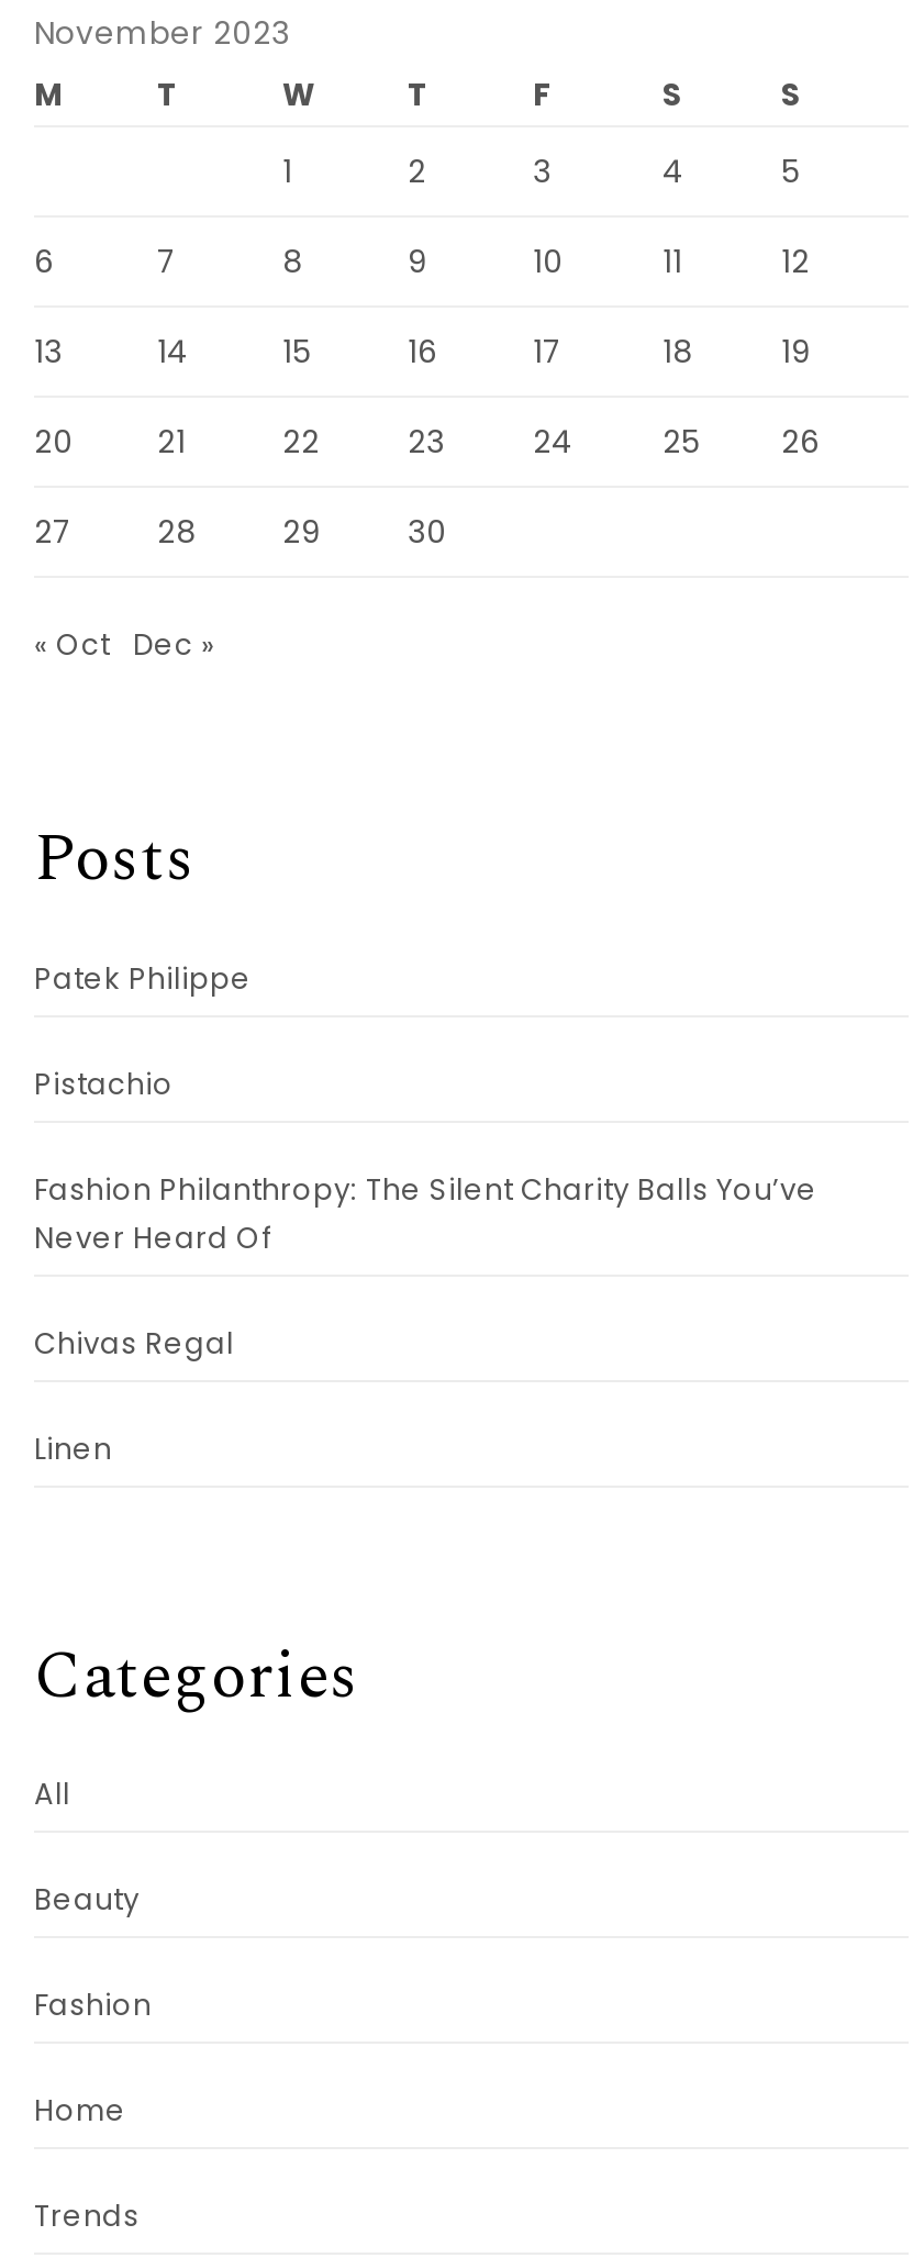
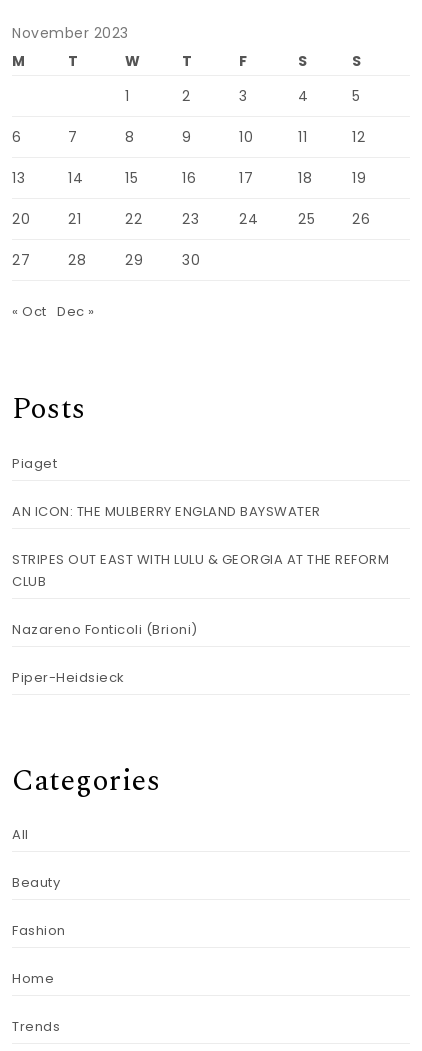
[34,957,252,999] Patek Philippe -> [12,453,57,472] Piaget
[34,1063,174,1104] Pistachio -> [12,501,320,520] AN ICON: THE MULBERRY ENGLAND BAYSWATER
[34,1168,817,1258] Fashion Philanthropy: The Silent Charity Balls You’ve | Never Heard Of -> [12,549,389,590] STRIPES OUT EAST WITH LULU & GEORGIA AT THE REFORM | CLUB
[34,1322,234,1364] Chivas Regal -> [12,619,197,638] Nazareno Fonticoli (Brioni)
[34,1427,112,1469] Linen -> [12,667,124,686] Piper-Heidsieck

